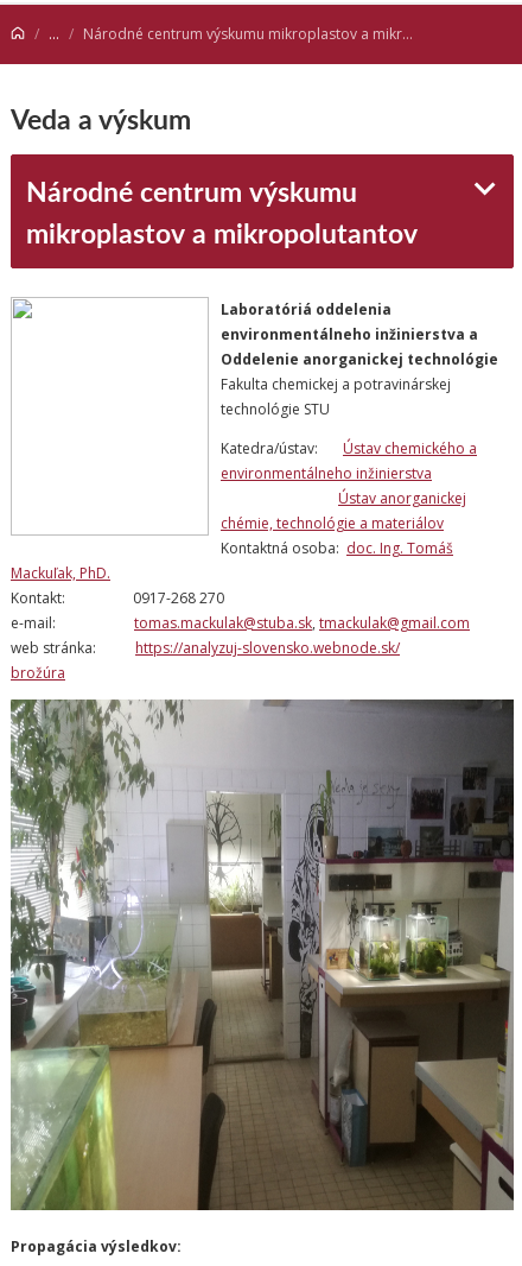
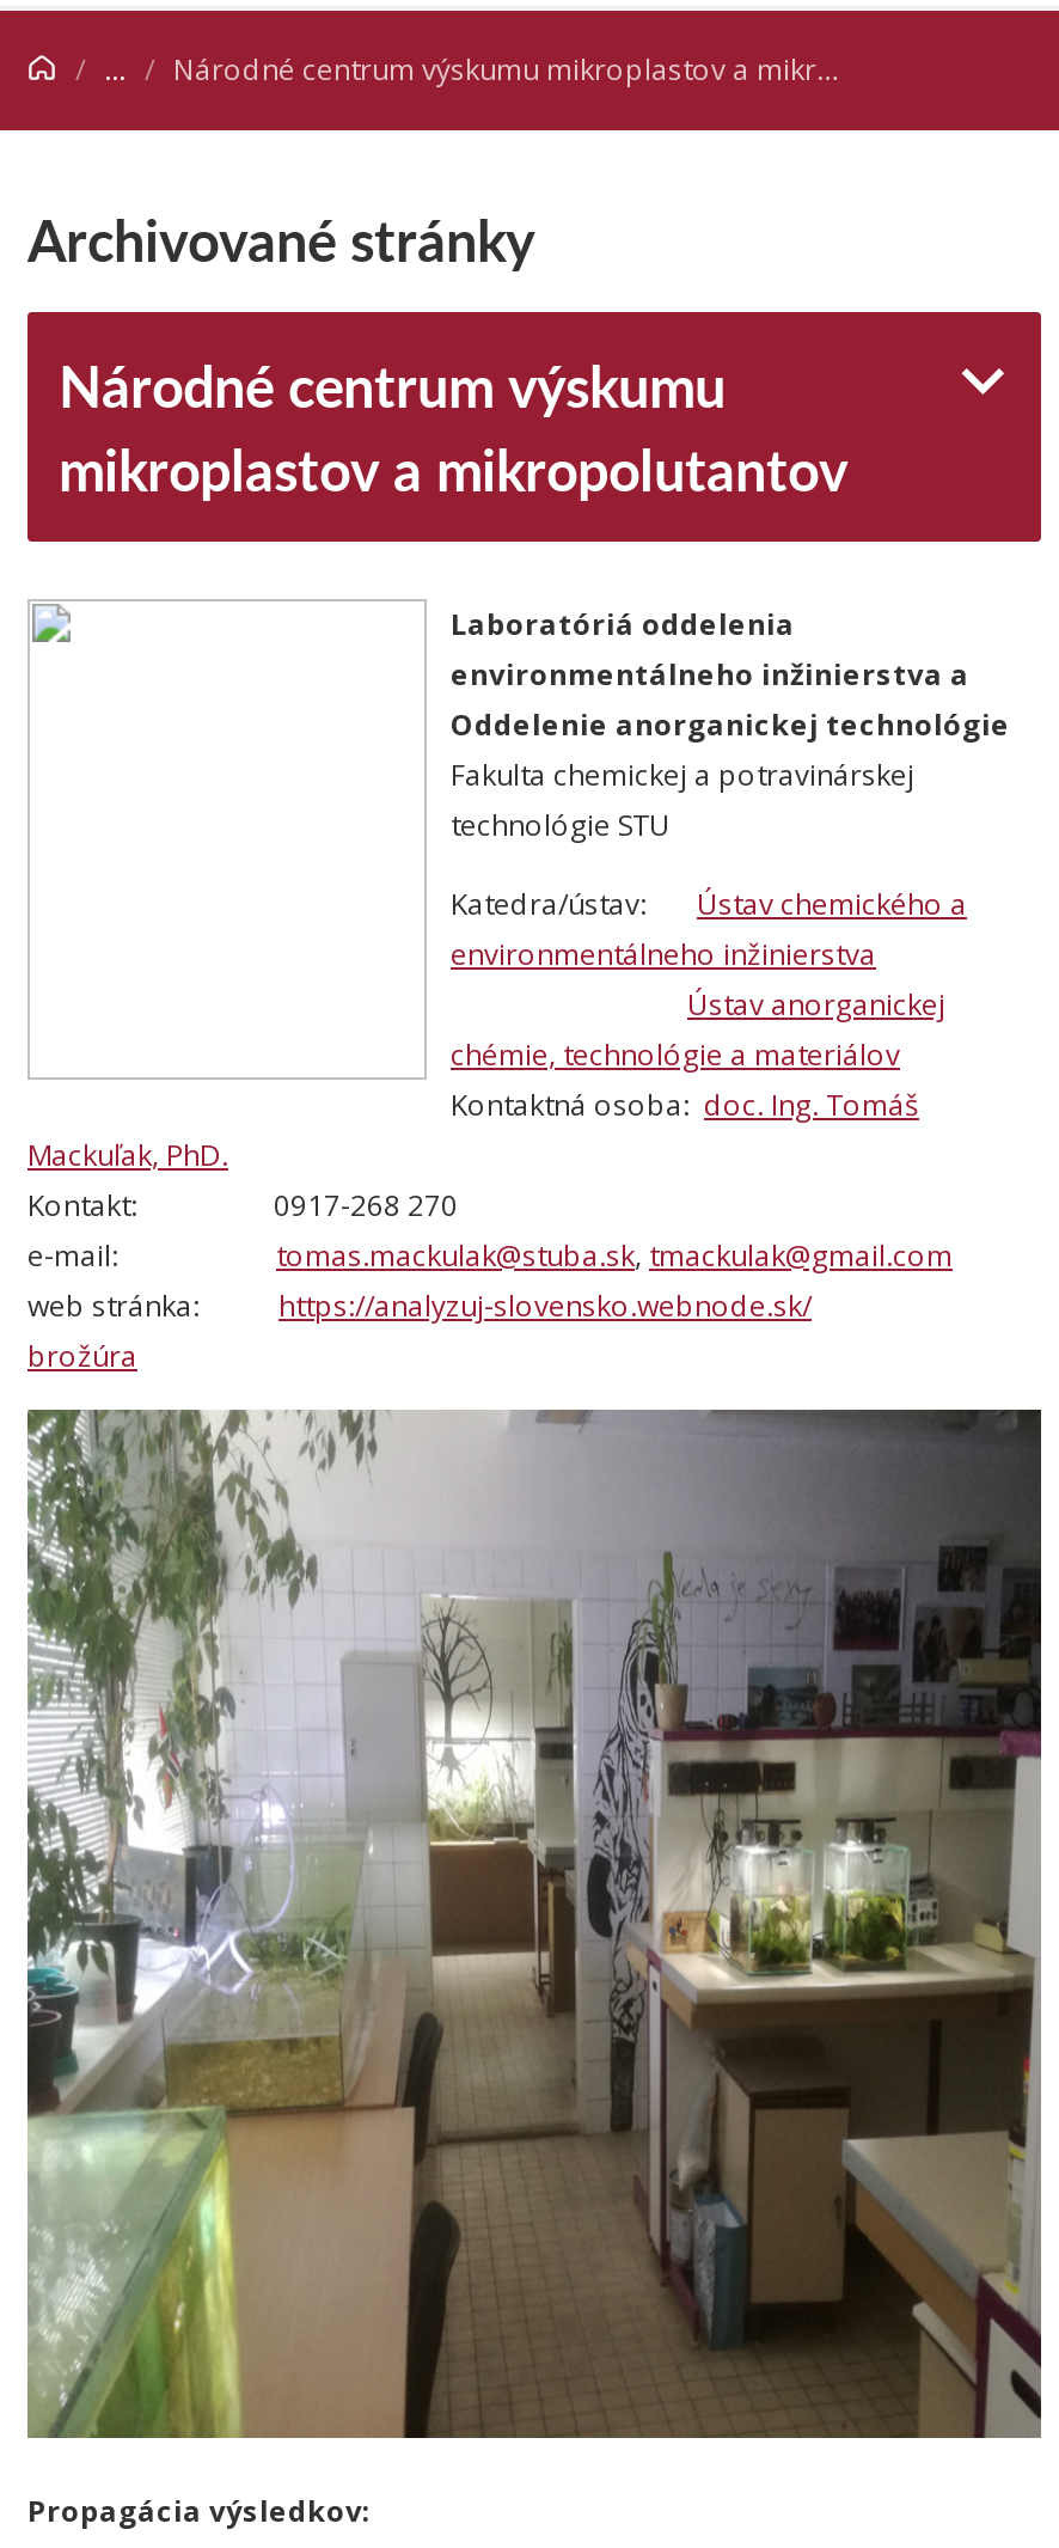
[11,99,191,138] Veda a výskum -> [27,200,534,279] Archivované stránky

